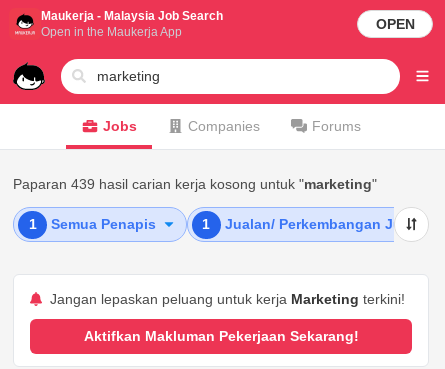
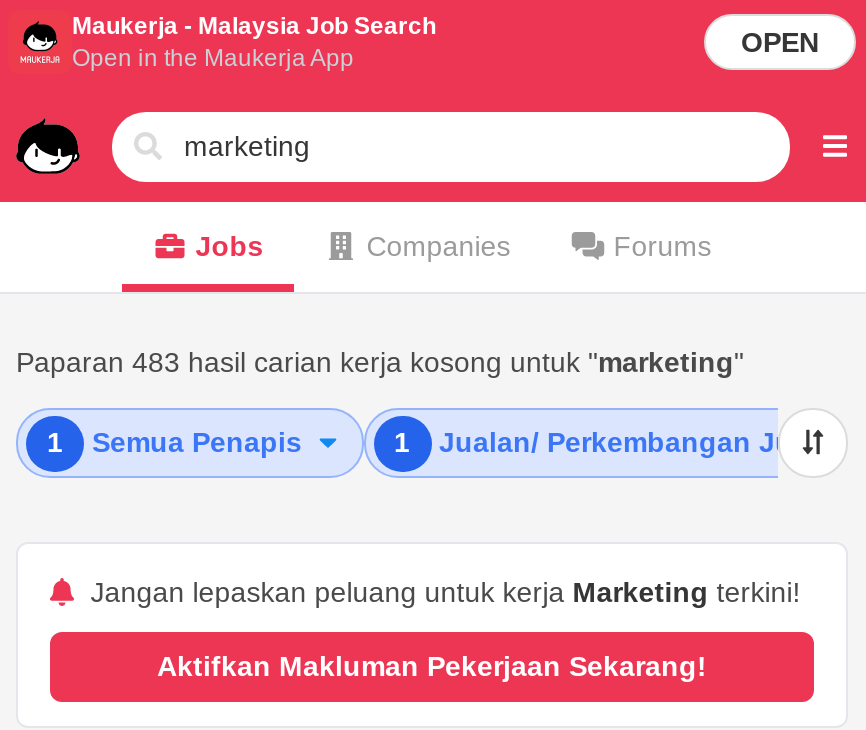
[13,176,377,192] Paparan 439 hasil carian kerja kosong untuk "marketing" -> [16,346,744,378] Paparan 483 hasil carian kerja kosong untuk "marketing"

